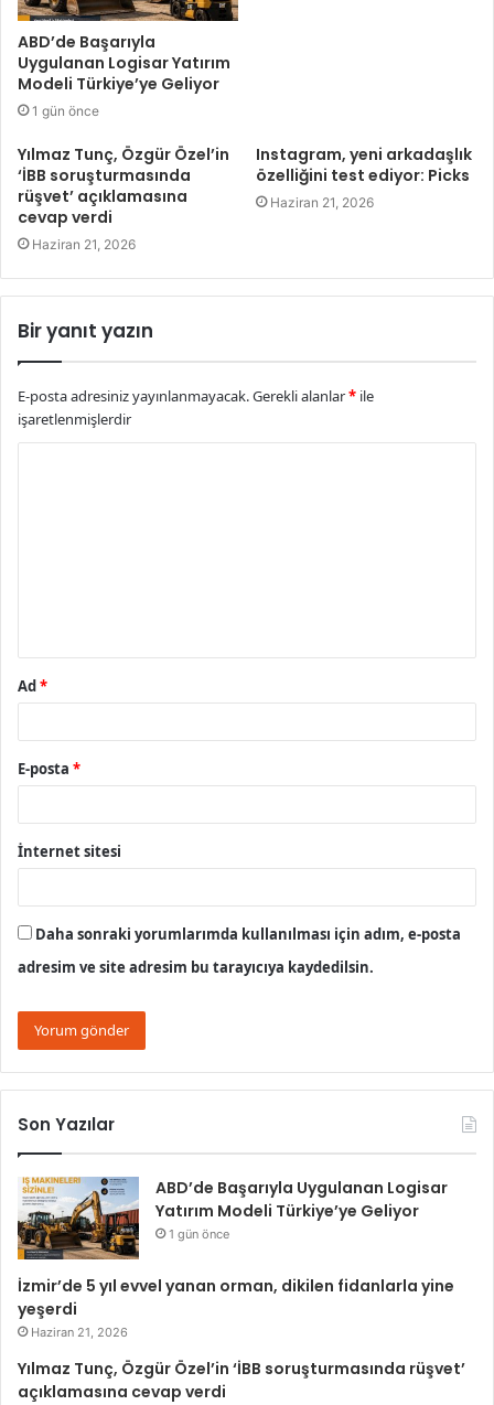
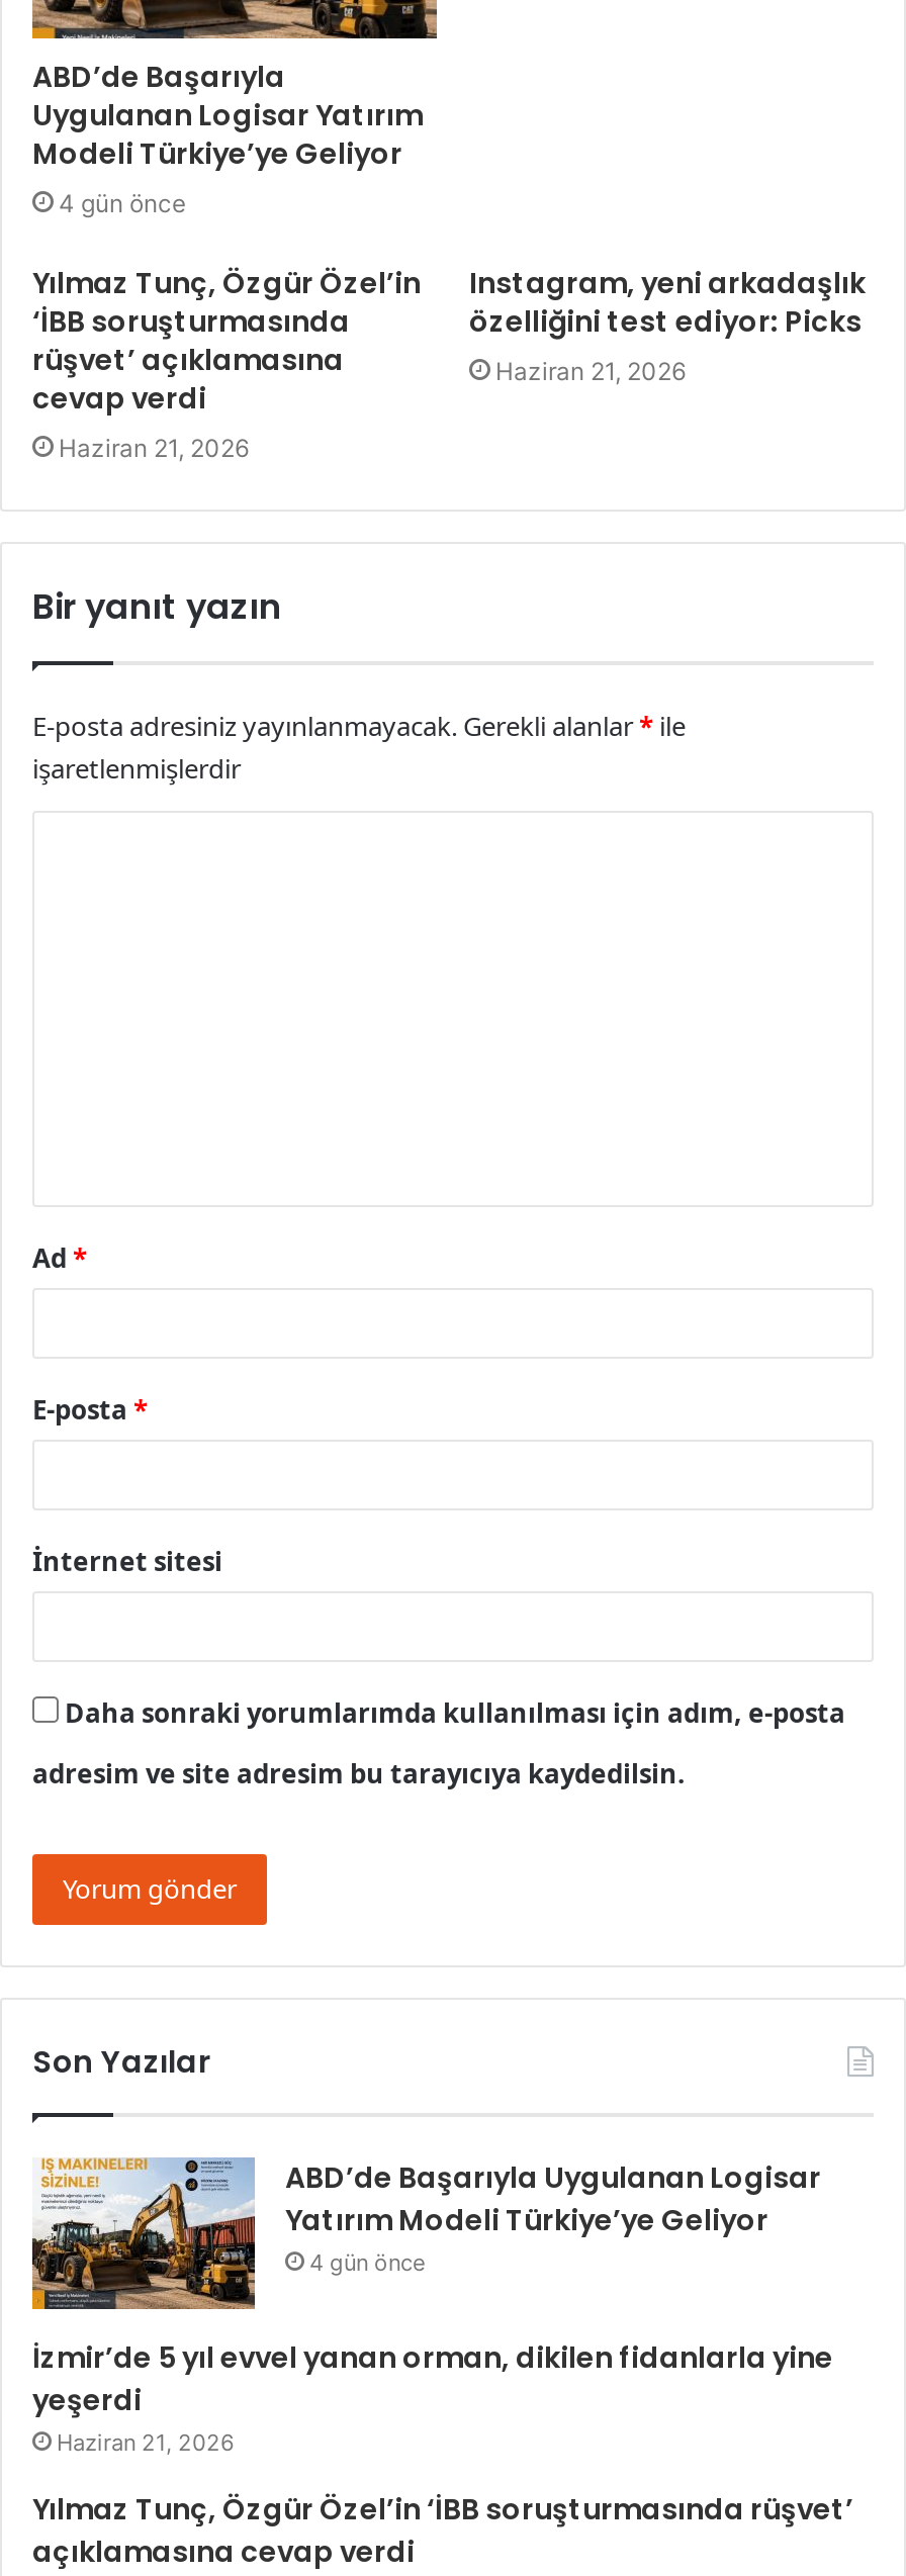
[32,102,99,119] 1 gün önce -> [59,187,186,217] 4 gün önce
[169,1226,229,1241] 1 gün önce -> [309,2247,425,2276] 4 gün önce

